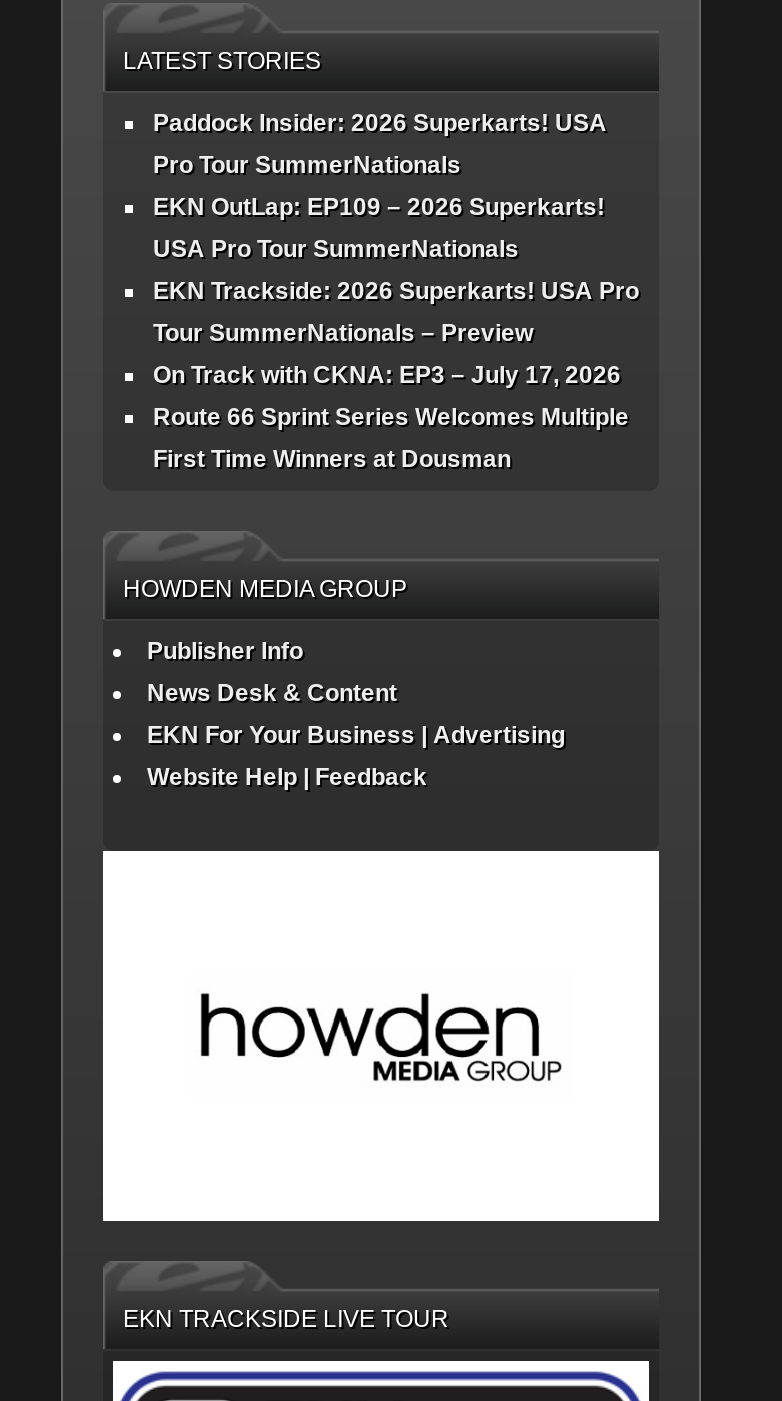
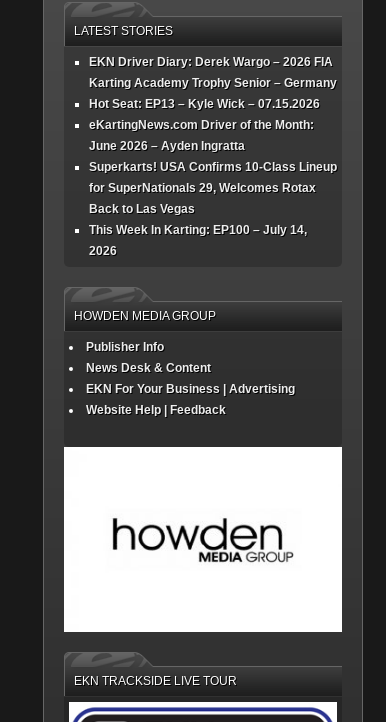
[153,108,639,472] Paddock Insider: 2026 Superkarts! USA | Pro Tour SummerNationals | EKN OutLap: EP109 – 2026 Superkarts! | USA Pro Tour SummerNationals | EKN Trackside: 2026 Superkarts! USA Pro | Tour SummerNationals – Preview | On Track with CKNA: EP3 – July 17, 2026 | Route 66 Sprint Series Welcomes Multiple | First Time Winners at Dousman -> [89,55,337,258] EKN Driver Diary: Derek Wargo – 2026 FIA | Karting Academy Trophy Senior – Germany | Hot Seat: EP13 – Kyle Wick – 07.15.2026 | eKartingNews.com Driver of the Month: | June 2026 – Ayden Ingratta | Superkarts! USA Confirms 10-Class Lineup | for SuperNationals 29, Welcomes Rotax | Back to Las Vegas | This Week In Karting: EP100 – July 14, | 2026

